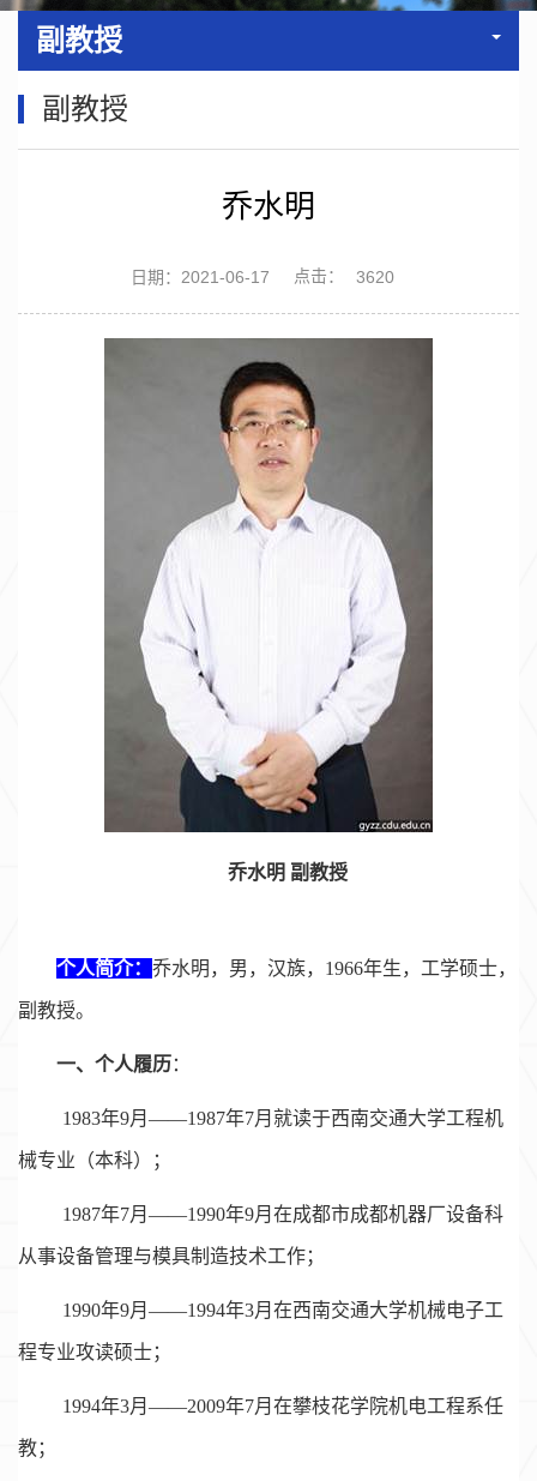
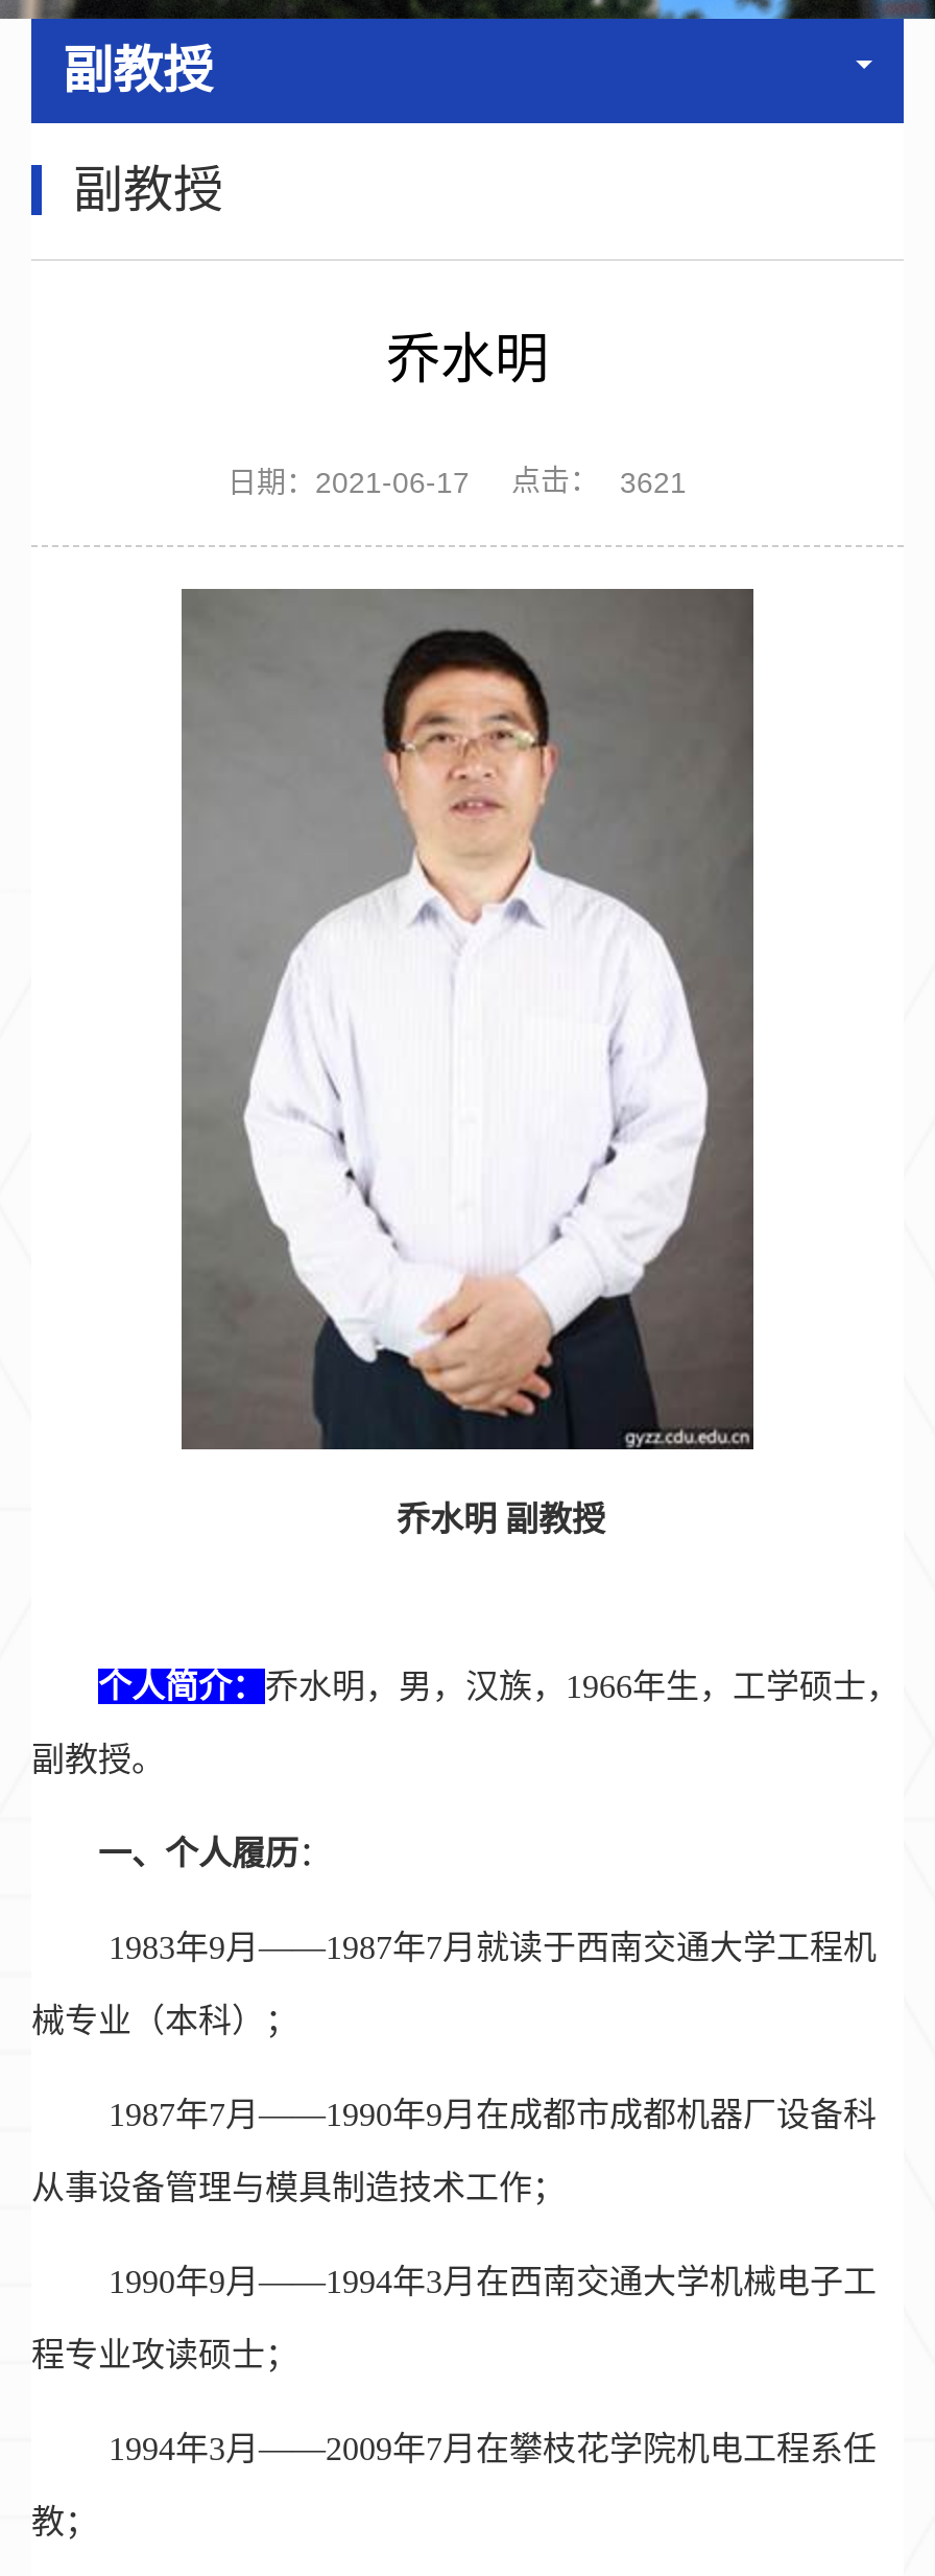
[131,266,394,287] 日期：2021-06-17 点击： 3620 -> [227,464,687,500] 日期：2021-06-17 点击： 3621

